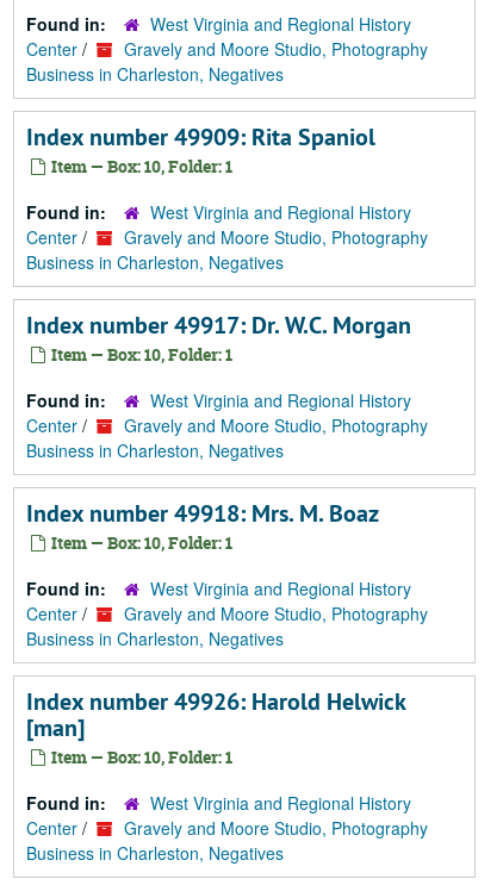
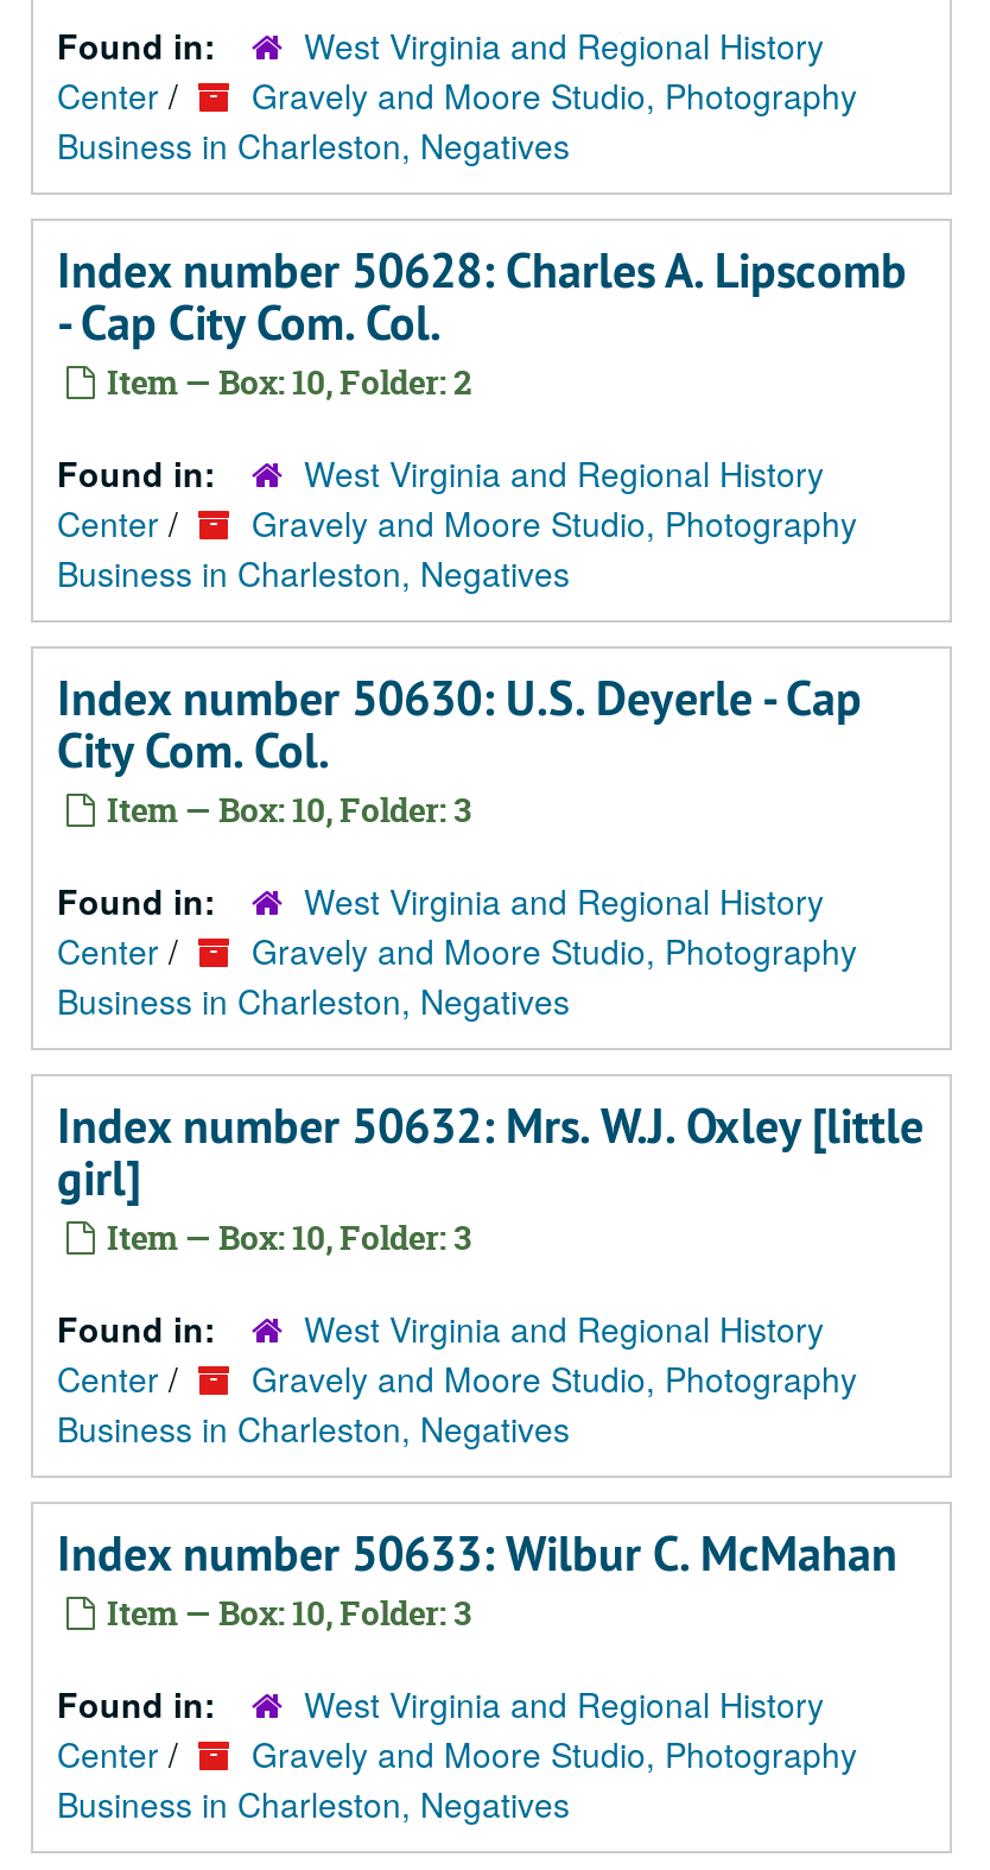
[26,121,375,177] Index number 49909: Rita Spaniol | Item — Box: 10, Folder: 1 -> [57,240,907,404] Index number 50628: Charles A. Lipscomb | - Cap City Com. Col. | Item — Box: 10, Folder: 2
[26,310,411,366] Index number 49917: Dr. W.C. Morgan | Item — Box: 10, Folder: 1 -> [57,668,862,832] Index number 50630: U.S. Deyerle - Cap | City Com. Col. | Item — Box: 10, Folder: 3
[26,498,379,554] Index number 49918: Mrs. M. Boaz | Item — Box: 10, Folder: 1 -> [57,1095,924,1259] Index number 50632: Mrs. W.J. Oxley [little | girl] | Item — Box: 10, Folder: 3
moved [26,577,428,650] -> [57,1304,857,1452]: Found in: | West Virginia and Regional History | Center / | Gravely and Moore Studio, Photography | Business in Charleston, Negatives
[26,686,405,768] Index number 49926: Harold Helwick | [man] | Item — Box: 10, Folder: 1 -> [57,1523,897,1635] Index number 50633: Wilbur C. McMahan | Item — Box: 10, Folder: 3

